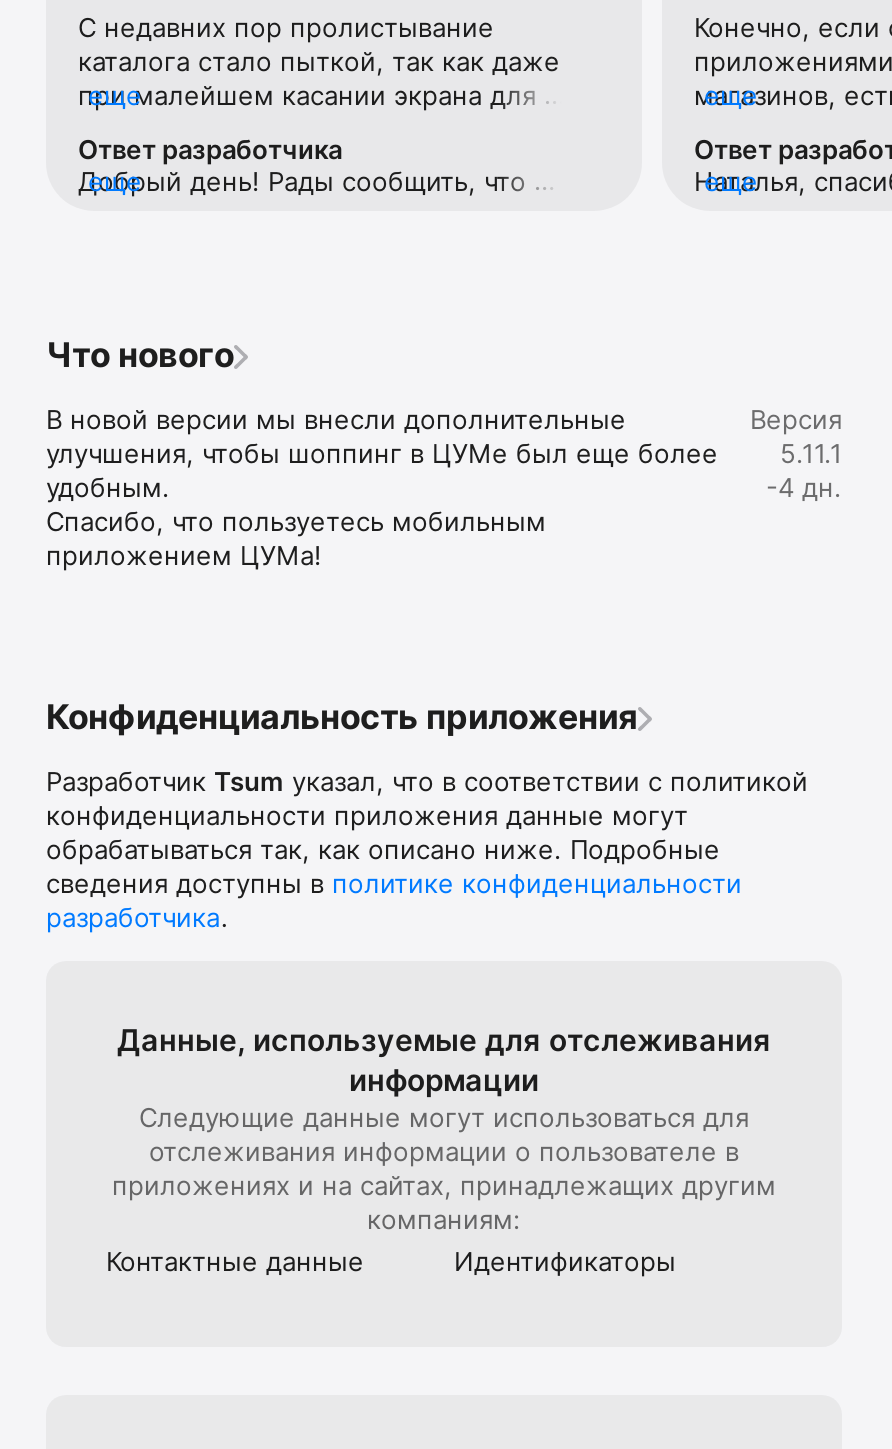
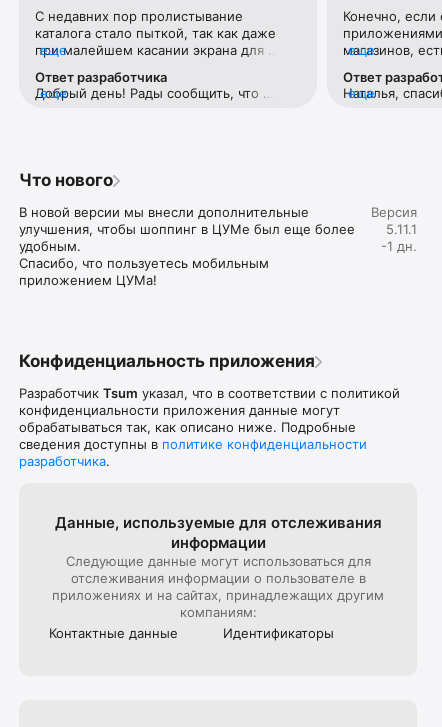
[766,471,842,503] -4 дн. -> [381,238,417,254] -1 дн.

